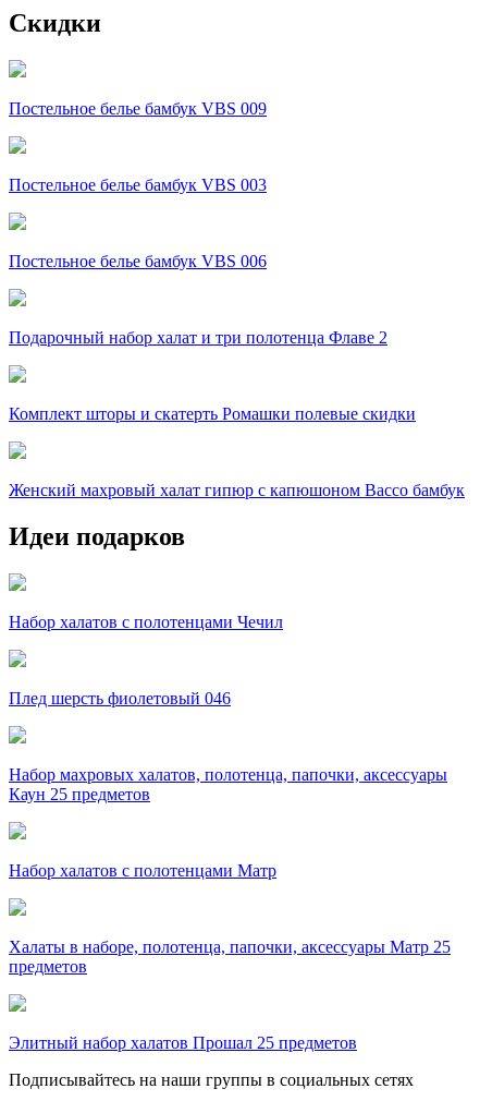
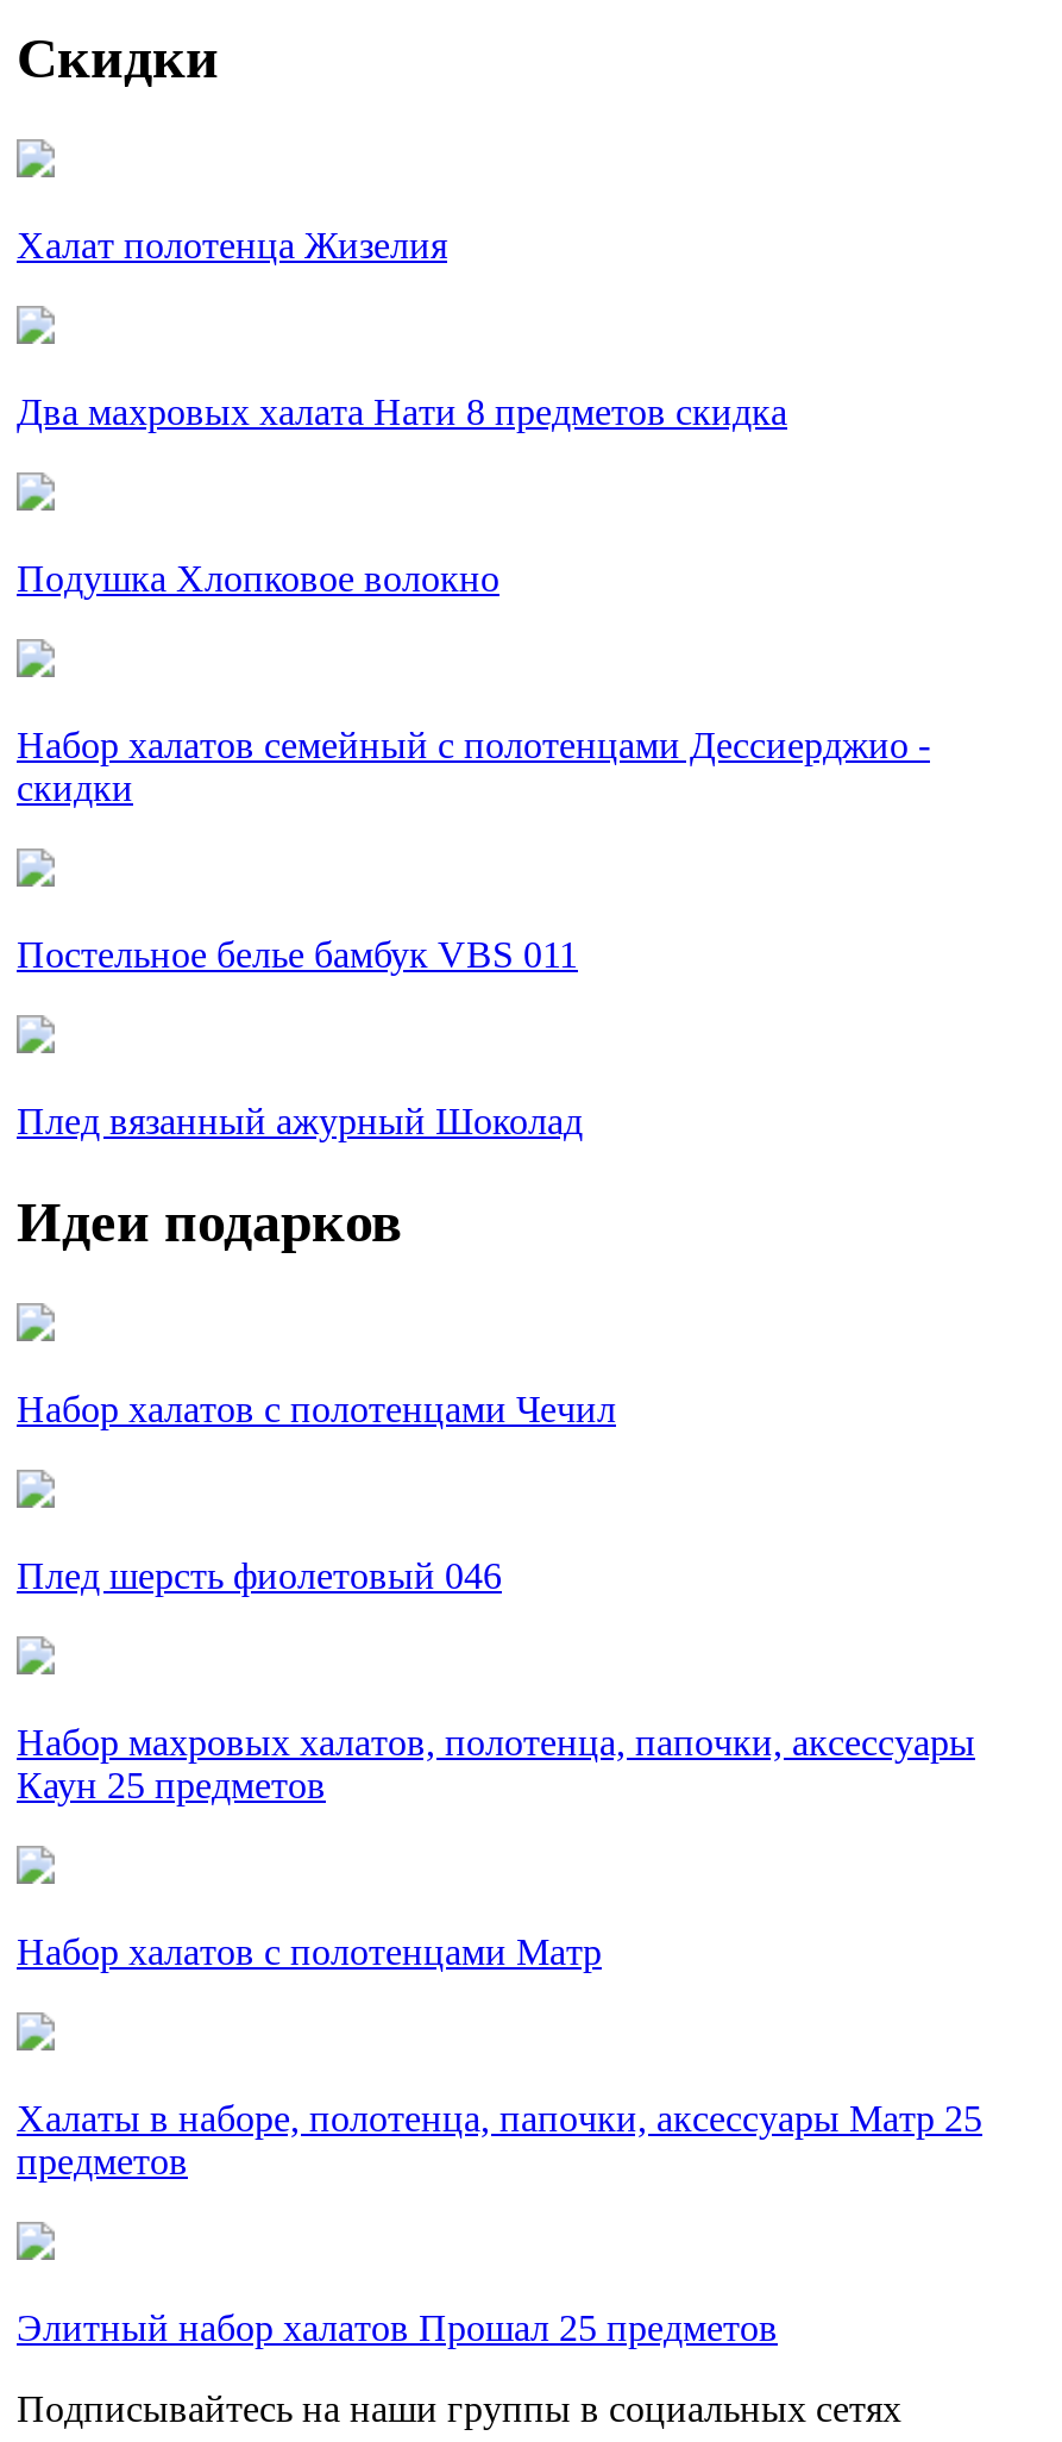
[9,99,267,118] Постельное белье бамбук VBS 009 -> [17,225,447,265] Халат полотенца Жизелия
[9,176,267,194] Постельное белье бамбук VBS 003 -> [17,392,787,432] Два махровых халата Нати 8 предметов скидка
[9,252,267,270] Постельное белье бамбук VBS 006 -> [17,558,499,599] Подушка Хлопковое волокно
[9,328,387,347] Подарочный набор халат и три полотенца Флаве 2 -> [17,725,930,808] Набор халатов семейный с полотенцами Дессиерджио - | скидки
[9,404,416,423] Комплект шторы и скатерть Ромашки полевые скидки -> [17,934,578,975] Постельное белье бамбук VBS 011
[9,481,465,499] Женский махровый халат гипюр c капюшоном Вассо бамбук -> [17,1101,583,1141] Плед вязанный ажурный Шоколад

